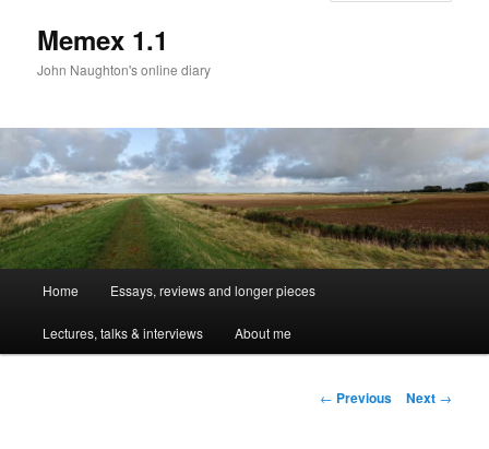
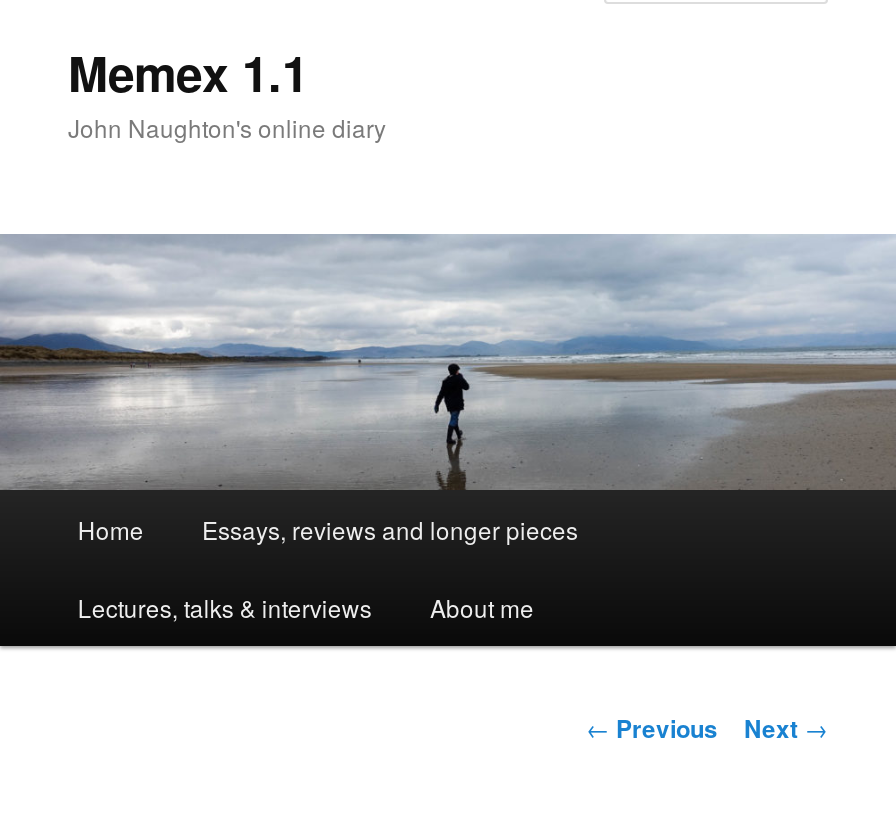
[3,128,486,269] [image] -> [6,234,890,490] [image]

